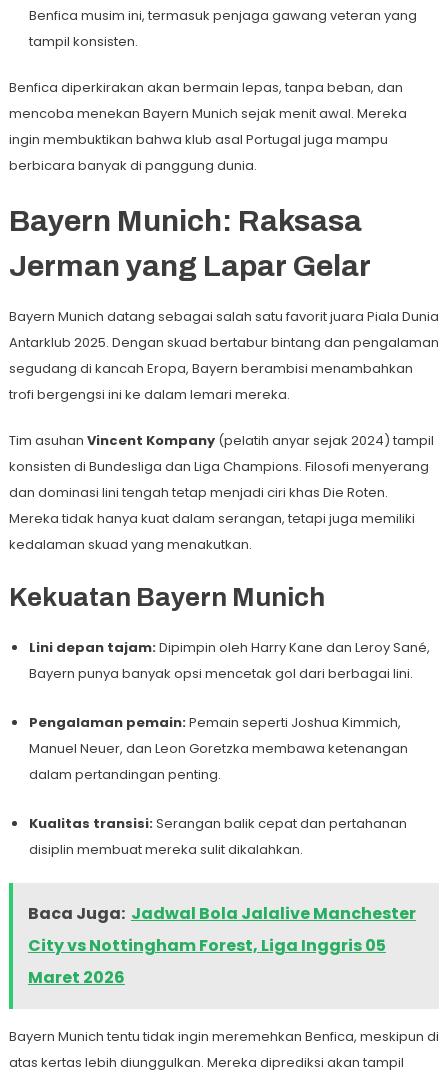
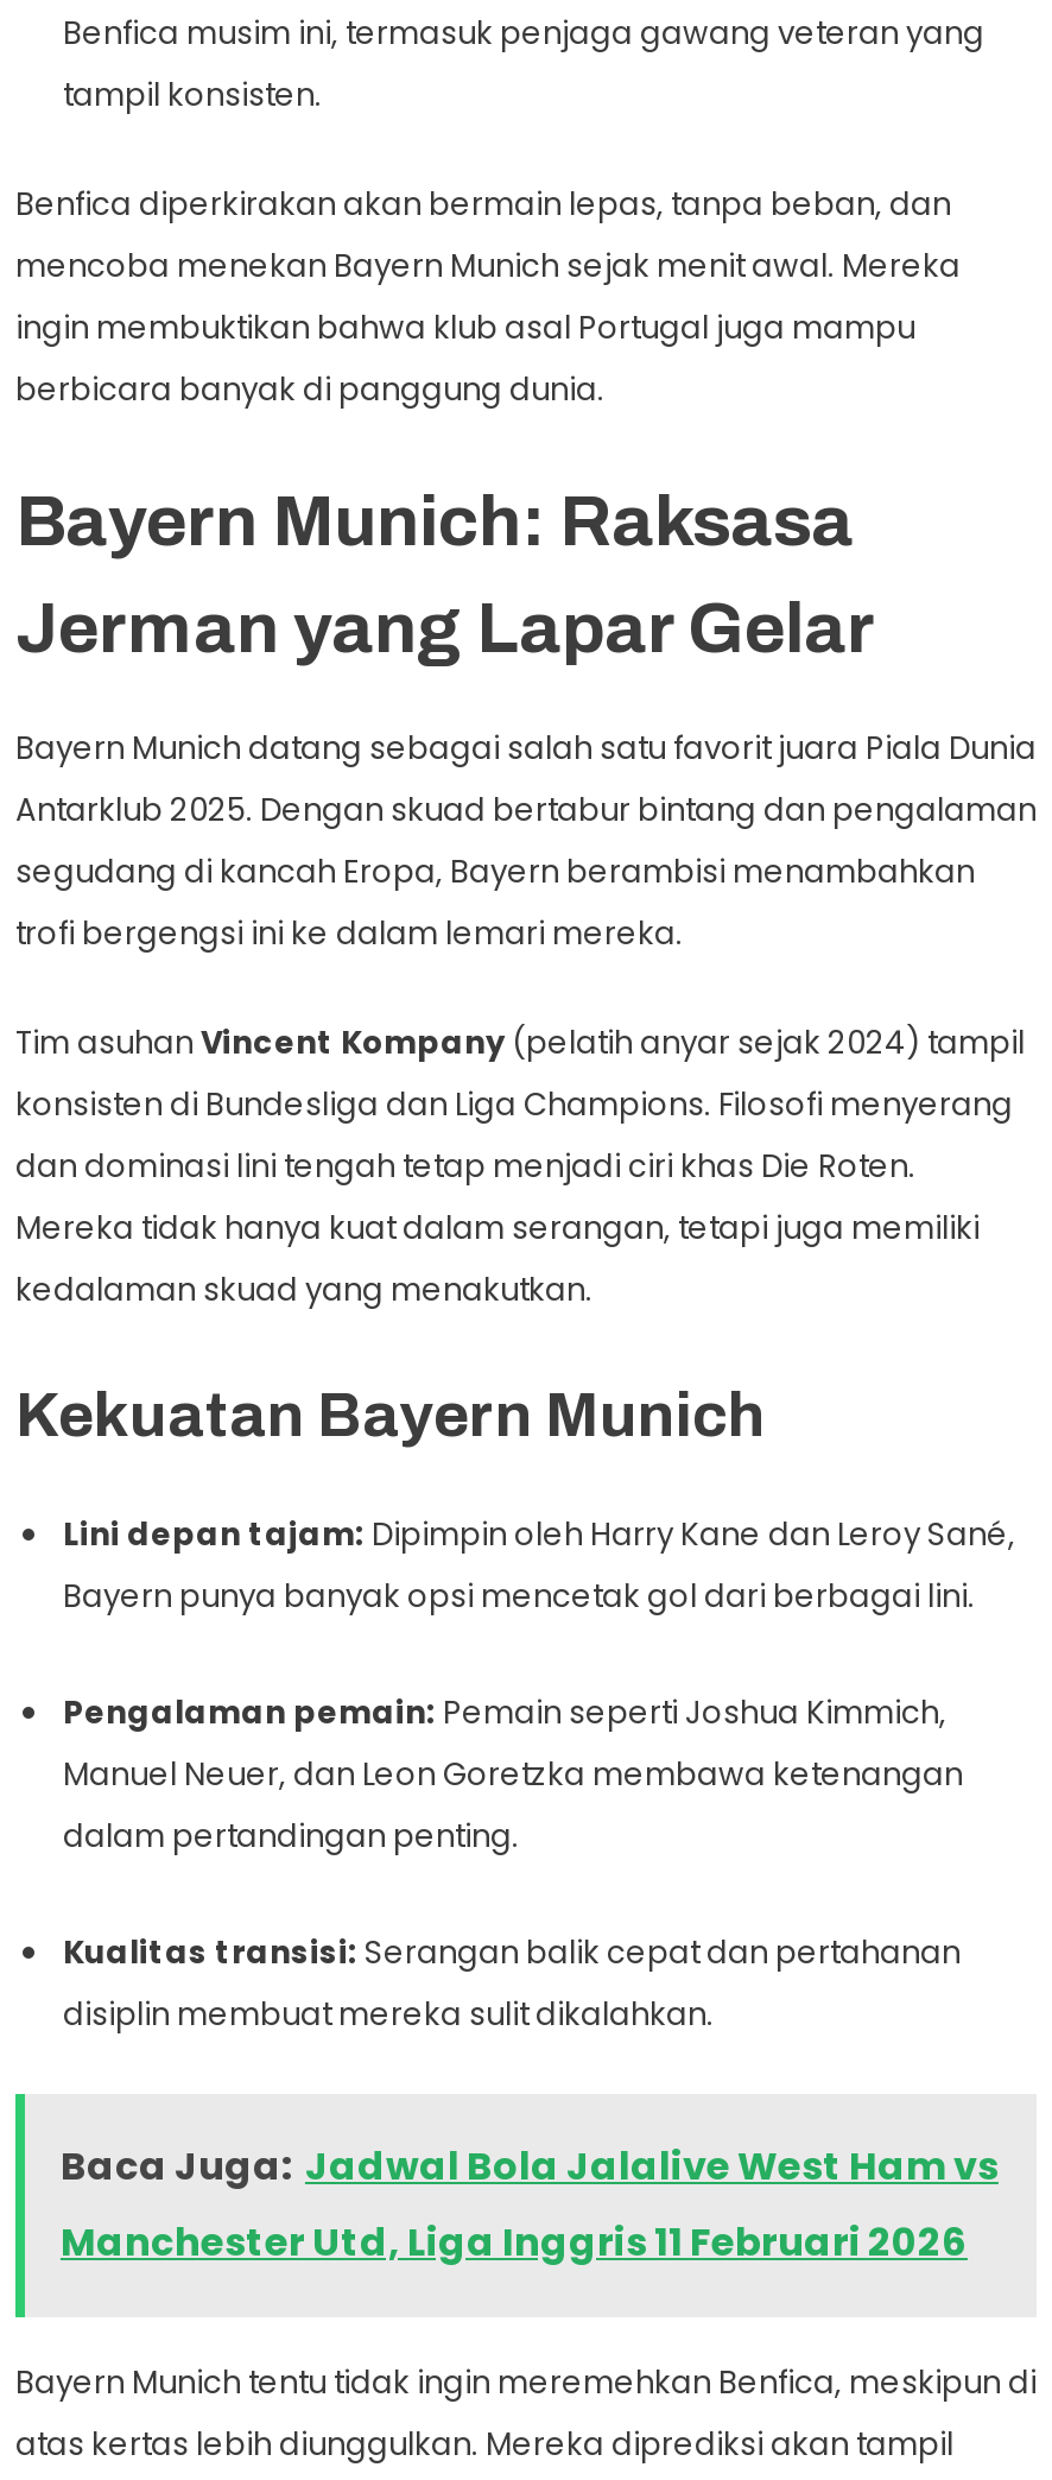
[28,902,416,989] Baca Juga: Jadwal Bola Jalalive Manchester | City vs Nottingham Forest, Liga Inggris 05 | Maret 2026 -> [61,2140,999,2271] Baca Juga: Jadwal Bola Jalalive West Ham vs | Manchester Utd, Liga Inggris 11 Februari 2026

